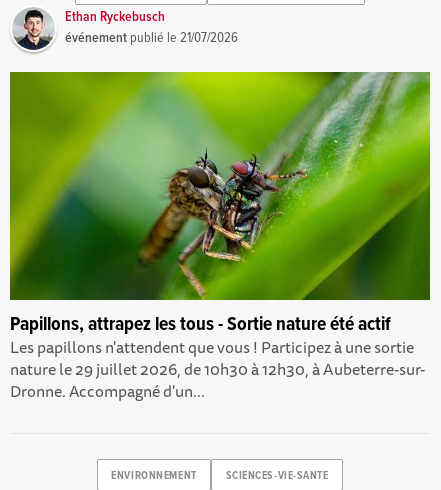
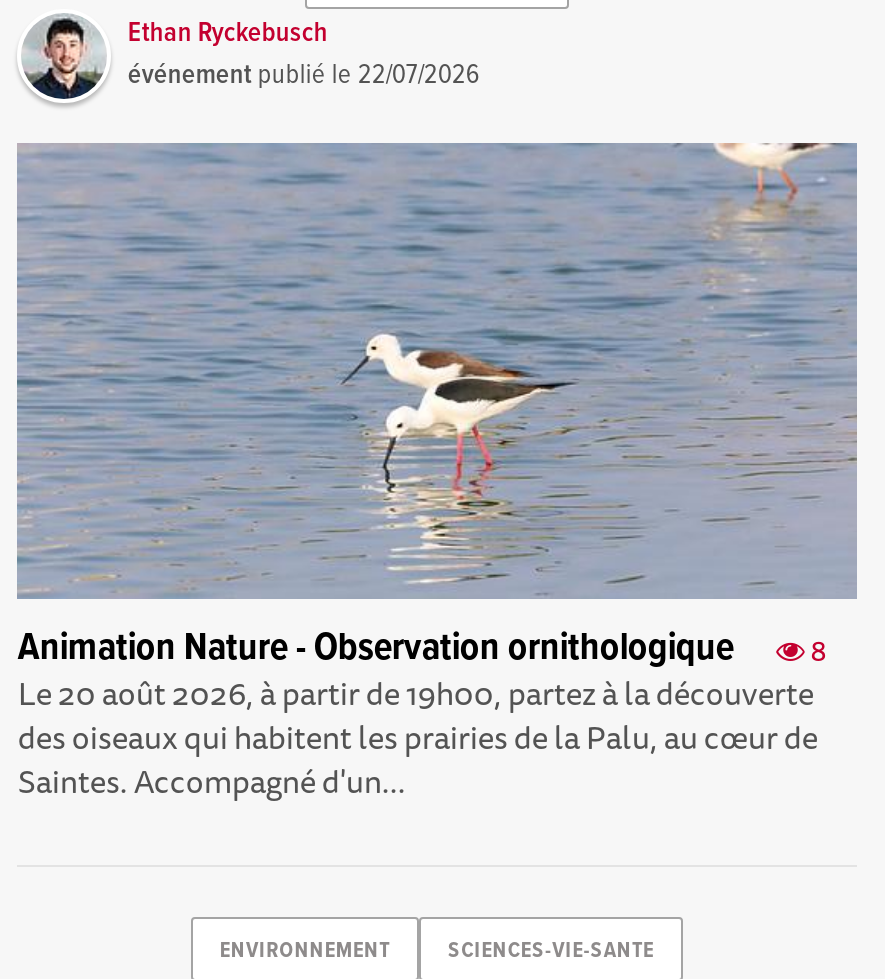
[65,28,238,46] événement publié le 21/07/2026 -> [128,56,480,92] événement publié le 22/07/2026
[9,71,431,404] [image] | Papillons, attrapez les tous - Sortie nature été actif | Les papillons n'attendent que vous ! Participez à une sortie | nature le 29 juillet 2026, de 10h30 à 12h30, à Aubeterre-sur- | Dronne. Accompagné d'un... -> [15,141,859,807] [image] | 8 | Animation Nature - Observation ornithologique | Le 20 août 2026, à partir de 19h00, partez à la découverte | des oiseaux qui habitent les prairies de la Palu, au cœur de | Saintes. Accompagné d'un...

